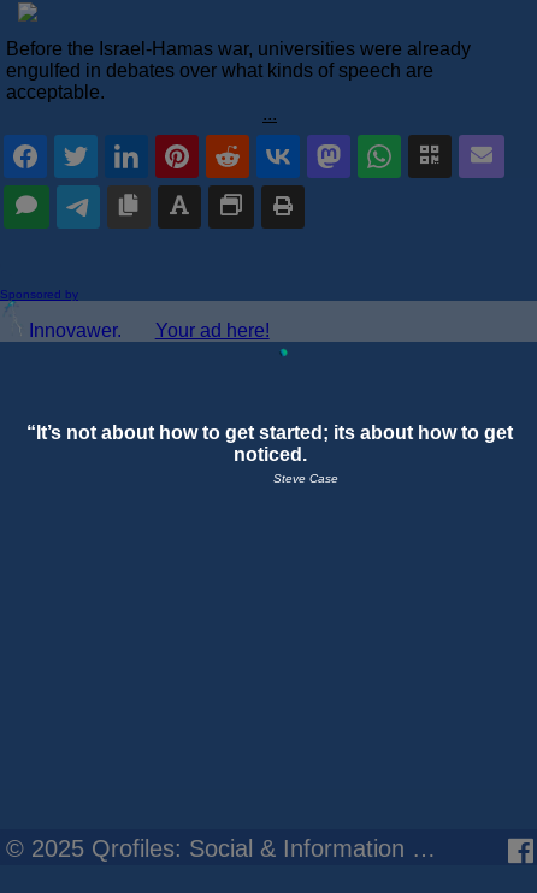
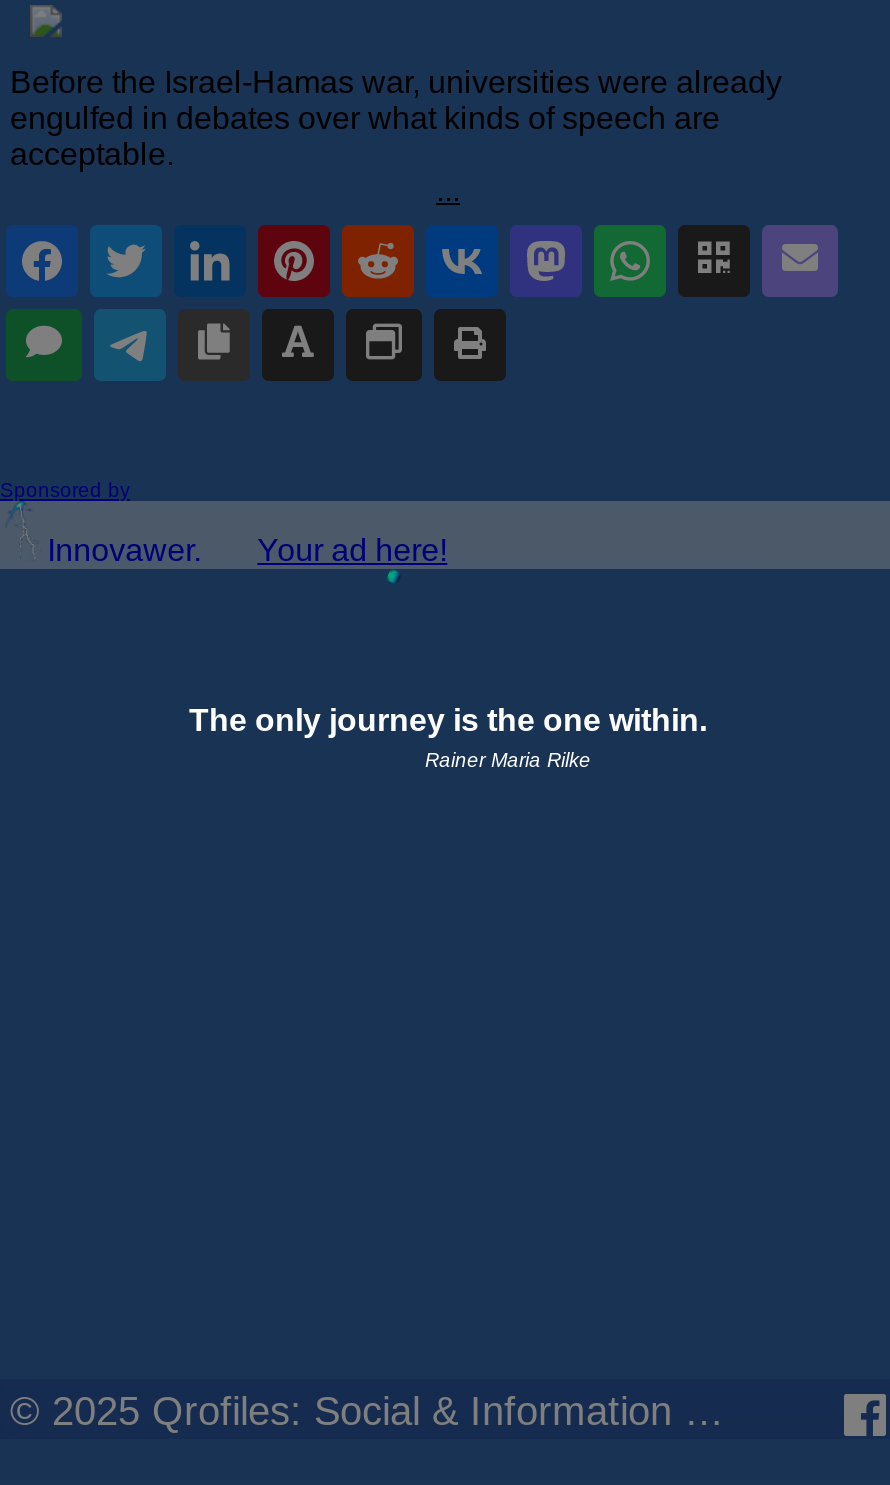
[26,422,513,485] “It’s not about how to get started; its about how to get | noticed. | Steve Case -> [189,703,707,771] The only journey is the one within. | Rainer Maria Rilke

